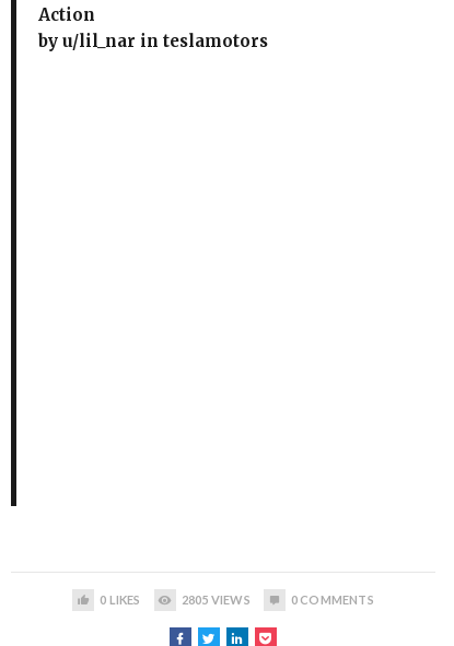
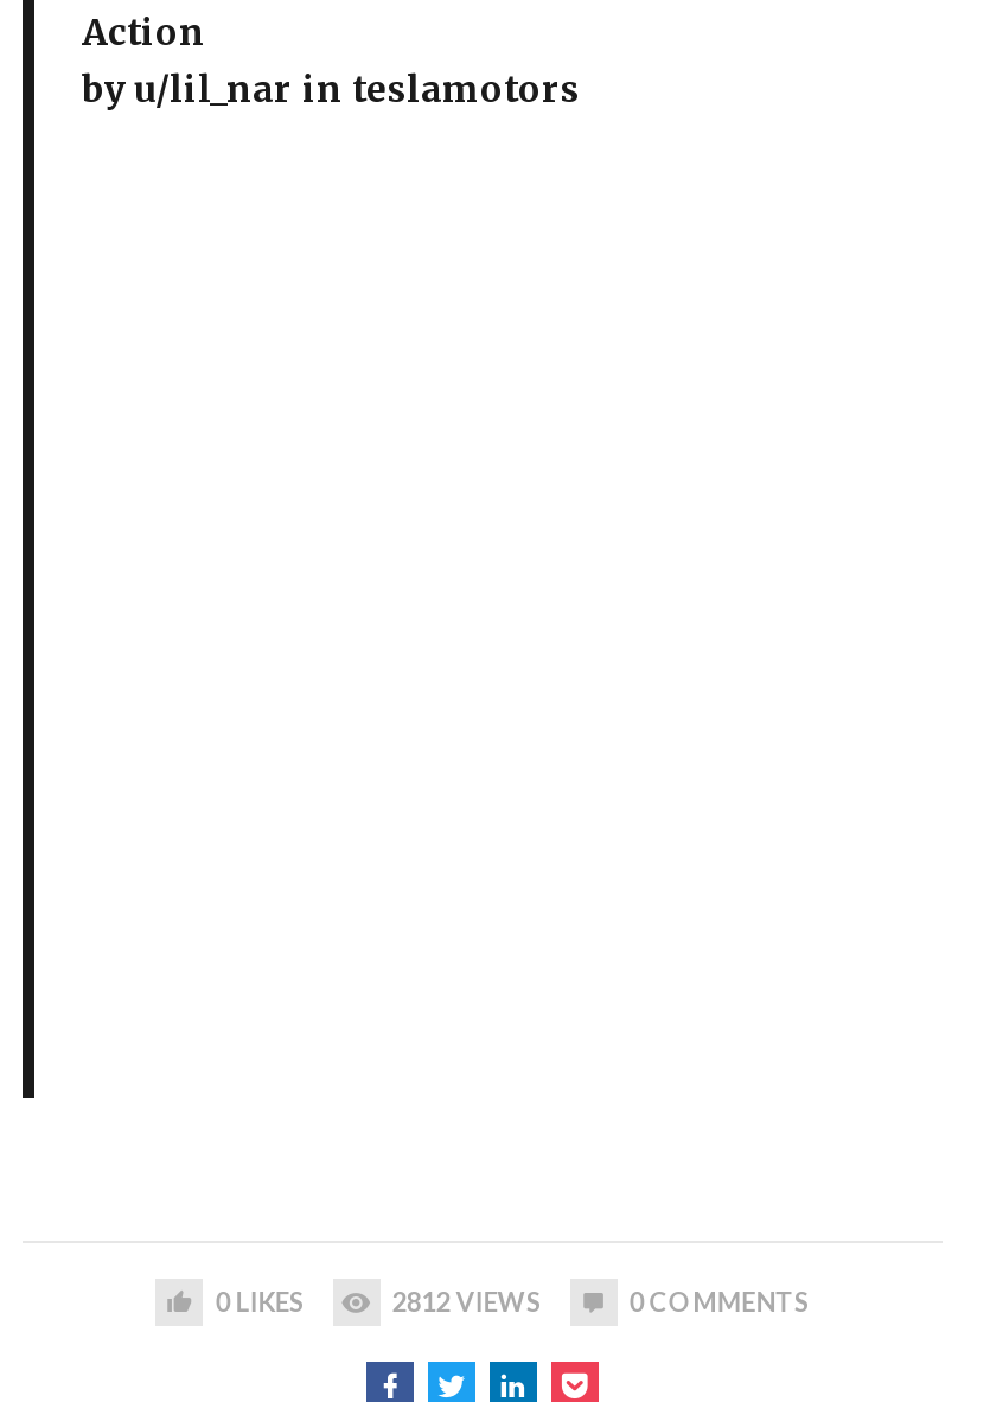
[181,592,250,606] 2805 VIEWS -> [392,1285,541,1315] 2812 VIEWS

